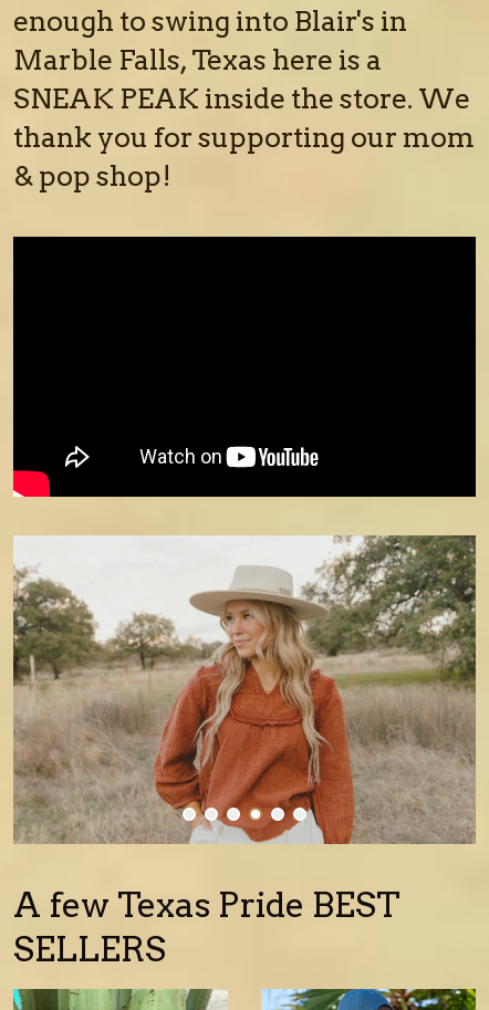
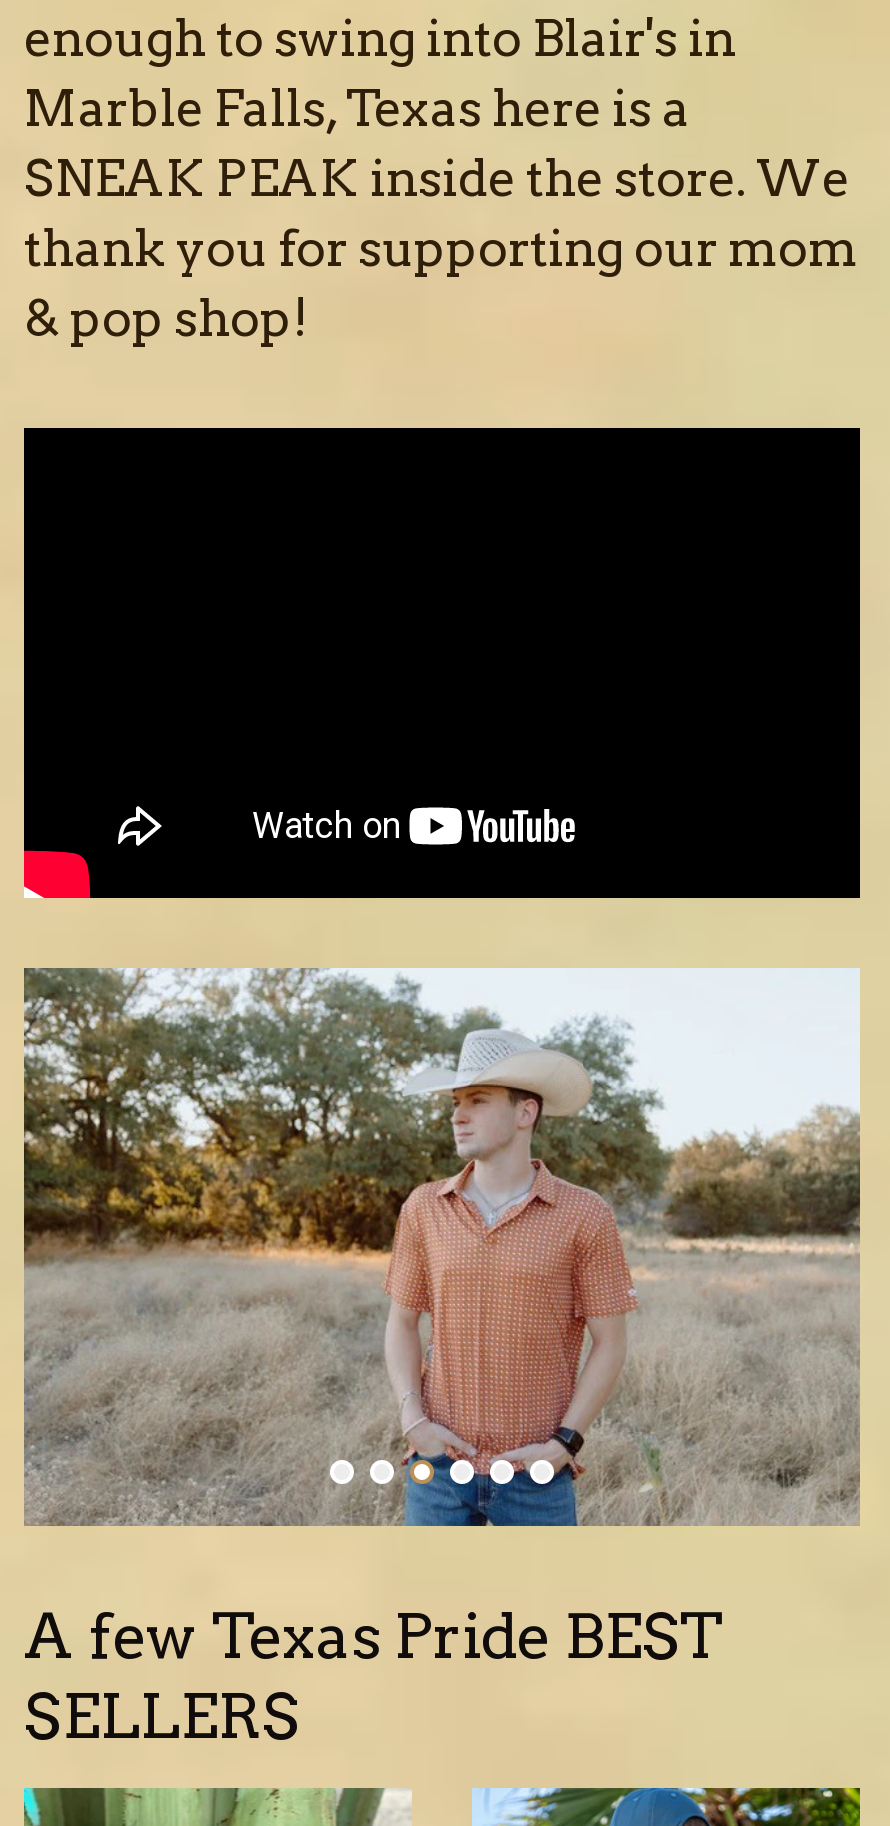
[13,534,477,844] [image] -> [22,966,862,1528] [image]

